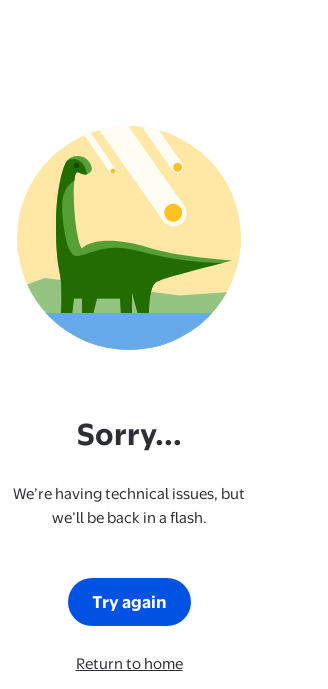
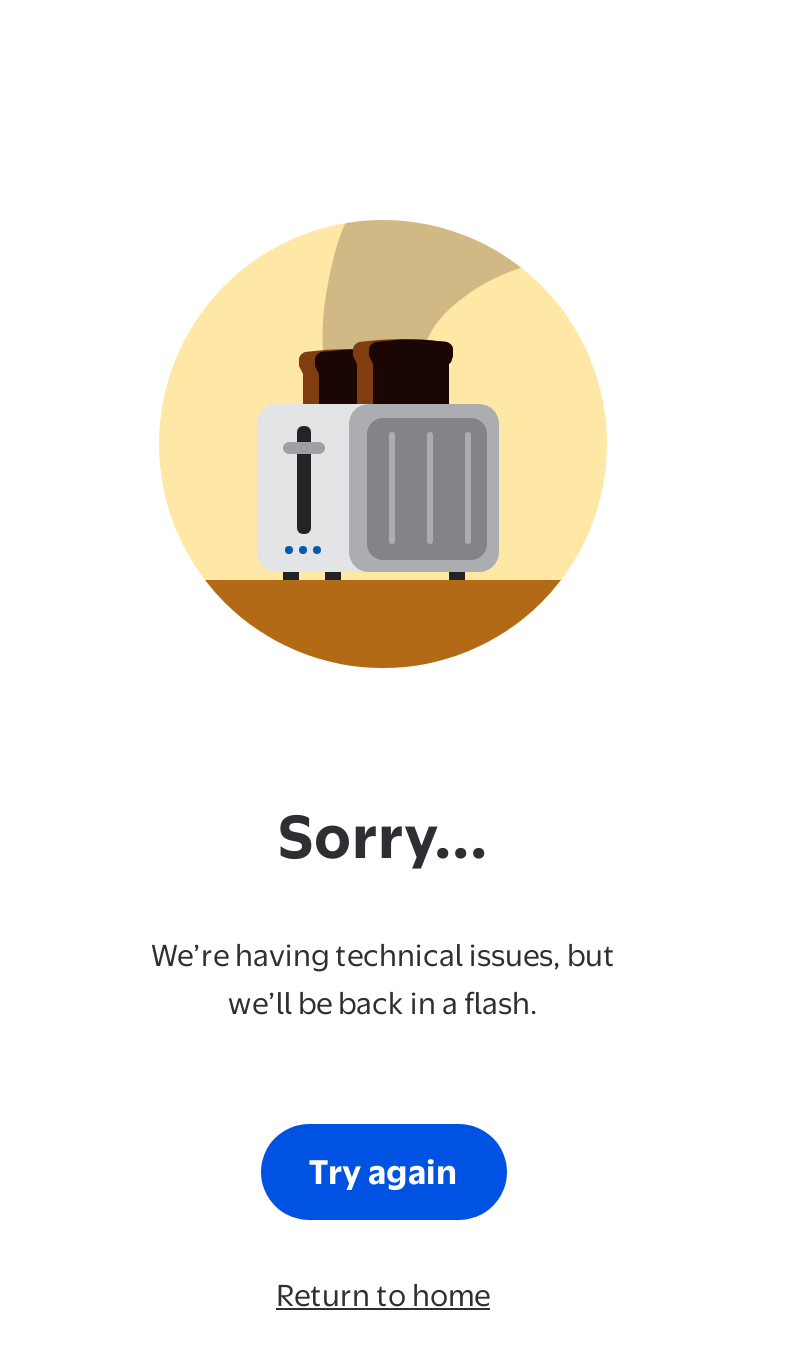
[27,127,231,351] [image] -> [181,220,581,670] [image]

